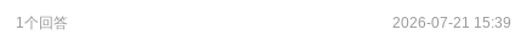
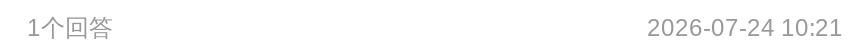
[392,14,511,31] 2026-07-21 15:39 -> [647,14,843,42] 2026-07-24 10:21

